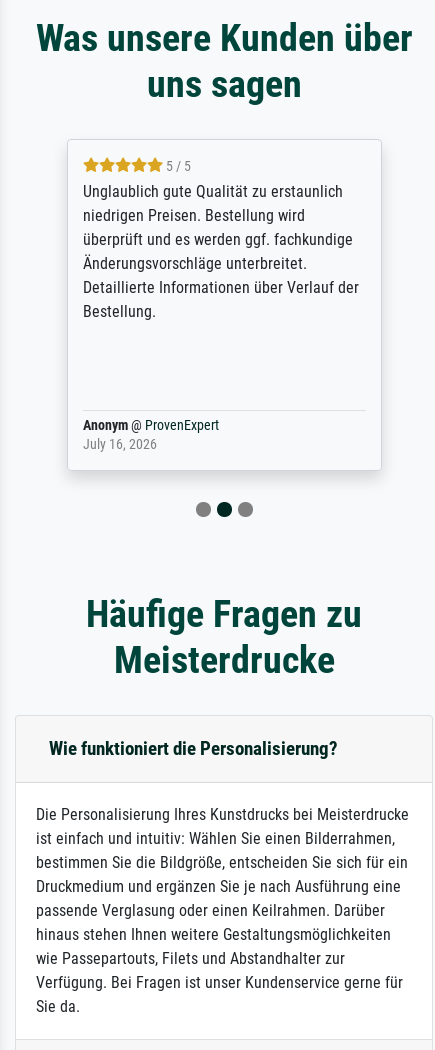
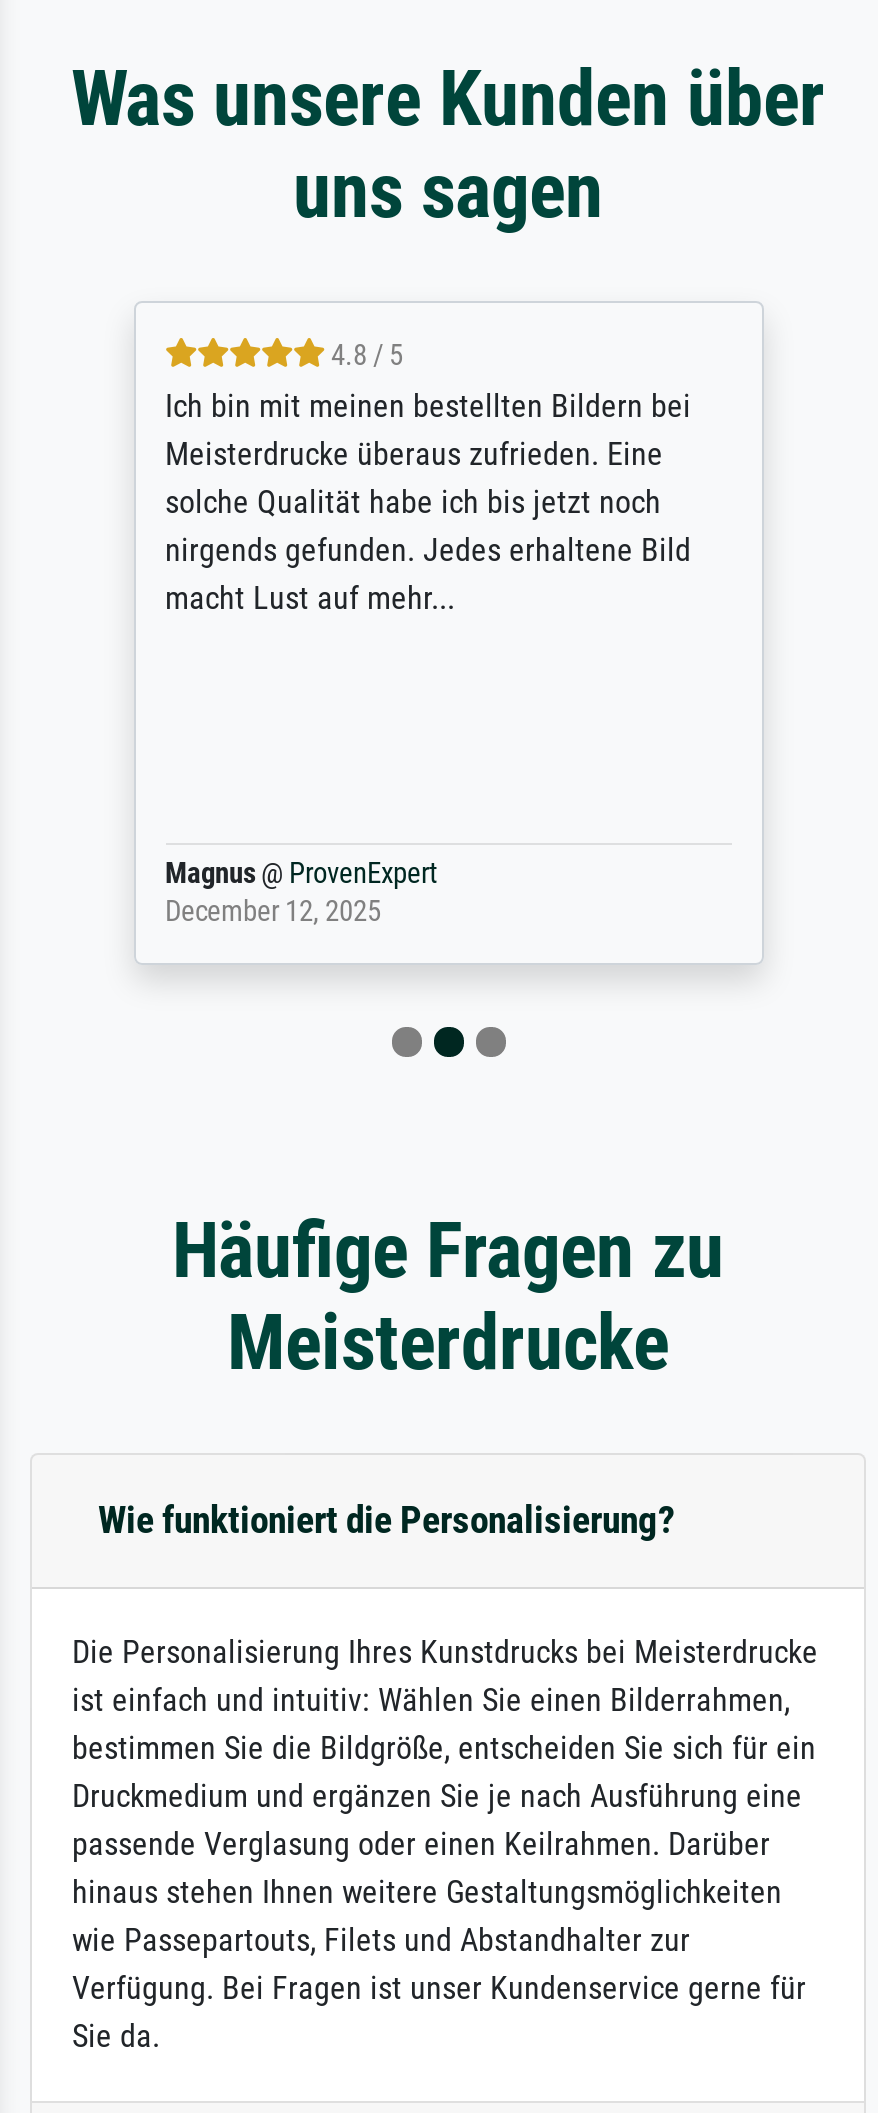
[82,158,358,321] 5 / 5 | Unglaublich gute Qualität zu erstaunlich | niedrigen Preisen. Bestellung wird | überprüft und es werden ggf. fachkundige | Änderungsvorschläge unterbreitet. | Detaillierte Informationen über Verlauf der | Bestellung. -> [165,339,691,617] 4.8 / 5 | Ich bin mit meinen bestellten Bildern bei | Meisterdrucke überaus zufrieden. Eine | solche Qualität habe ich bis jetzt noch | nirgends gefunden. Jedes erhaltene Bild | macht Lust auf mehr...
[82,417,218,453] Anonym @ ProvenExpert | July 16, 2026 -> [165,857,437,929] Magnus @ ProvenExpert | December 12, 2025

